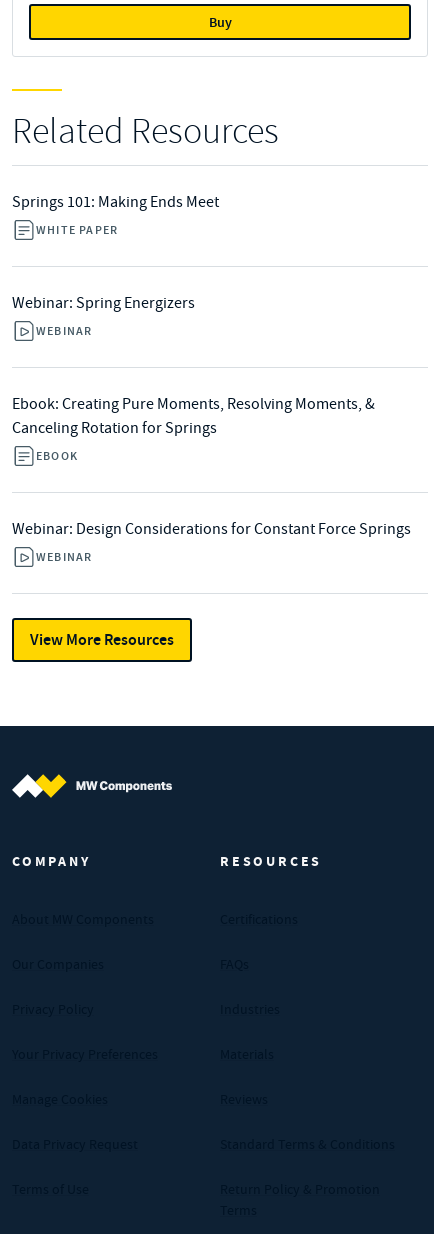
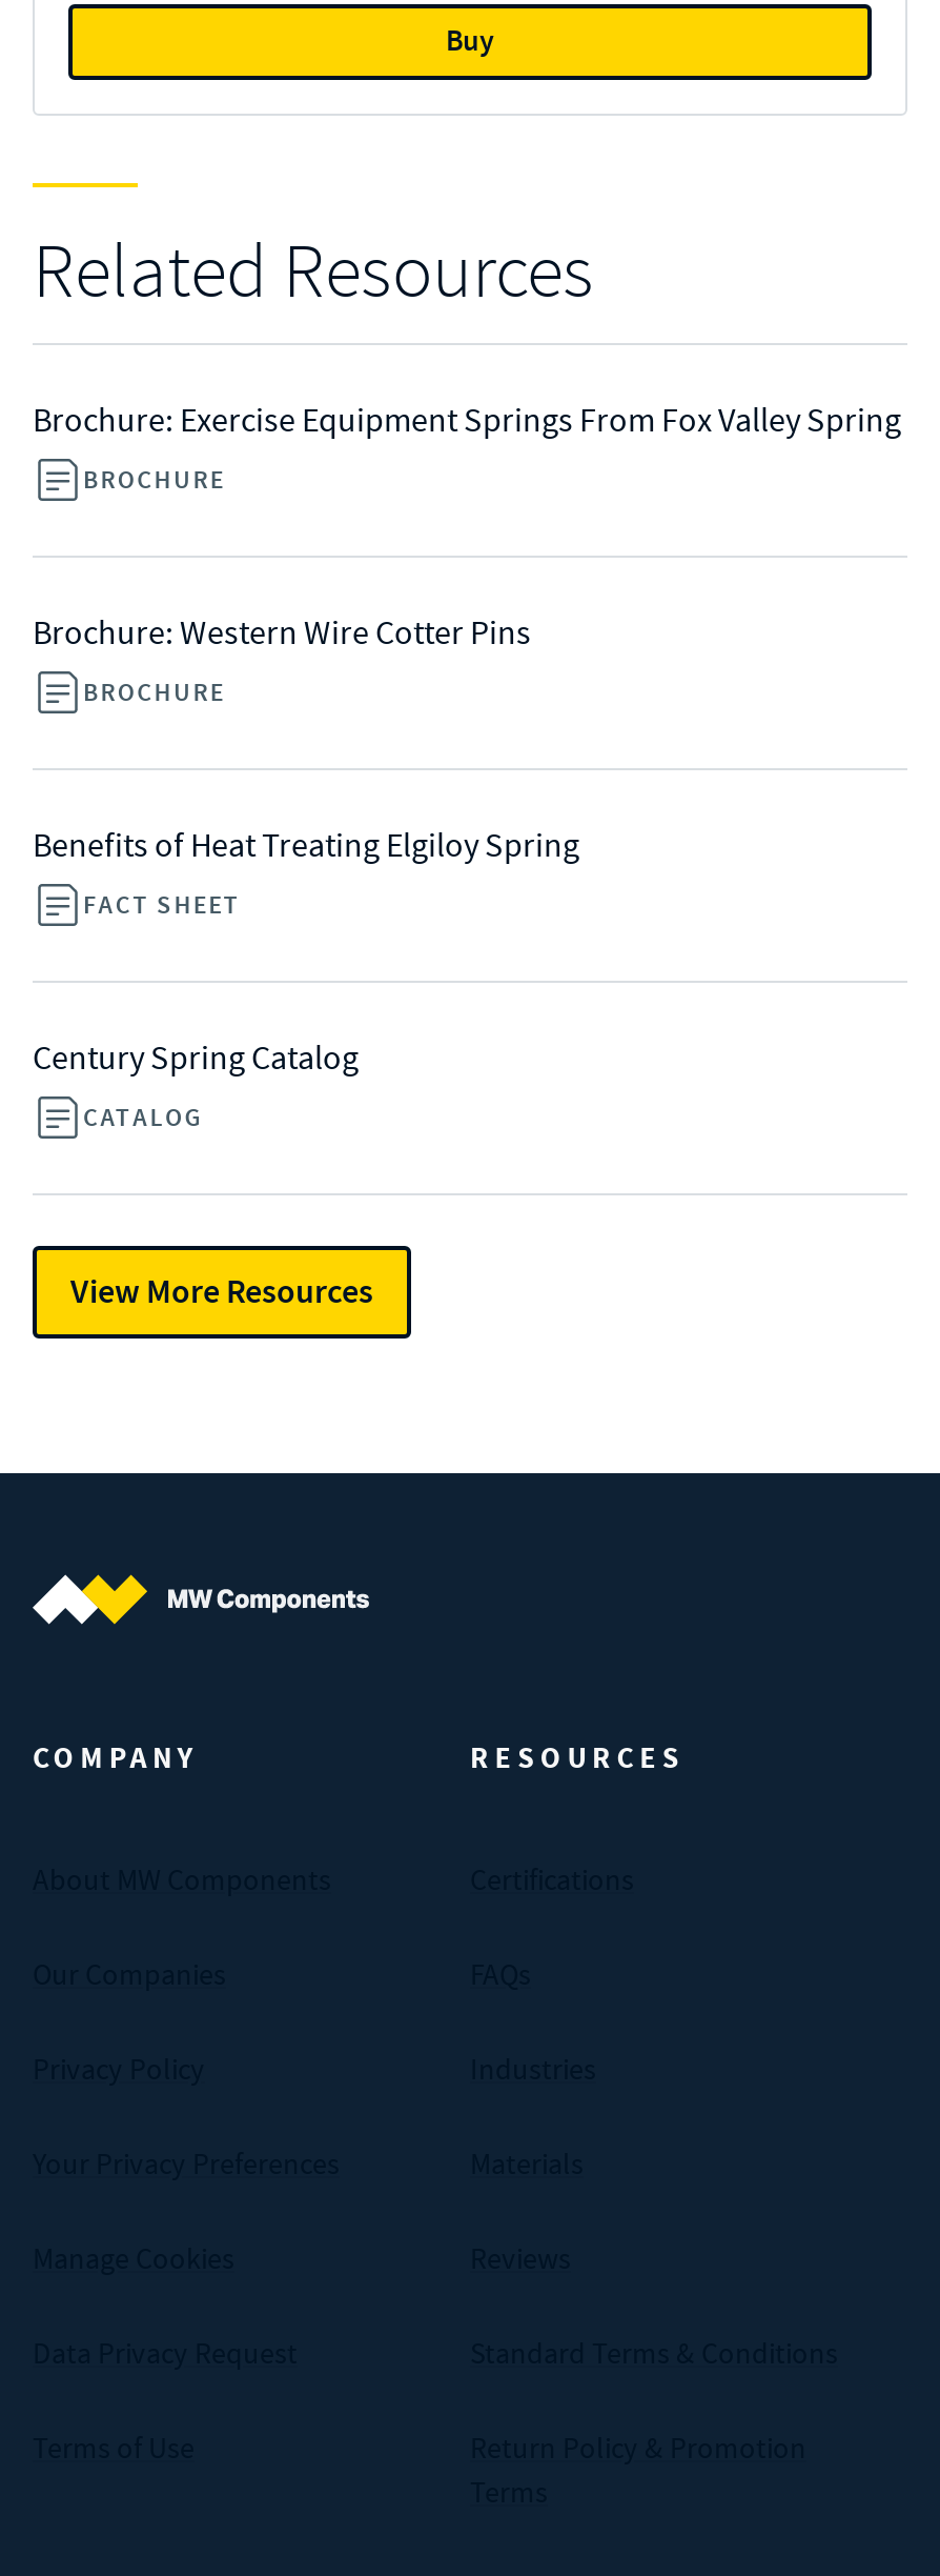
[12,192,219,212] Springs 101: Making Ends Meet -> [33,399,901,441] Brochure: Exercise Equipment Springs From Fox Valley Spring
[36,222,118,238] WHITE PAPER -> [83,462,225,496] BROCHURE
[12,293,195,313] Webinar: Spring Energizers -> [33,611,531,653] Brochure: Western Wire Cotter Pins
[36,323,92,339] WEBINAR -> [83,675,225,708] BROCHURE
[12,394,375,438] Ebook: Creating Pure Moments, Resolving Moments, & | Canceling Rotation for Springs -> [33,824,579,866] Benefits of Heat Treating Elgiloy Spring
[36,448,78,464] EBOOK -> [83,887,241,921] FACT SHEET
[12,519,411,539] Webinar: Design Considerations for Constant Force Springs -> [33,1037,359,1079] Century Spring Catalog
[36,549,92,565] WEBINAR -> [83,1100,204,1133] CATALOG

